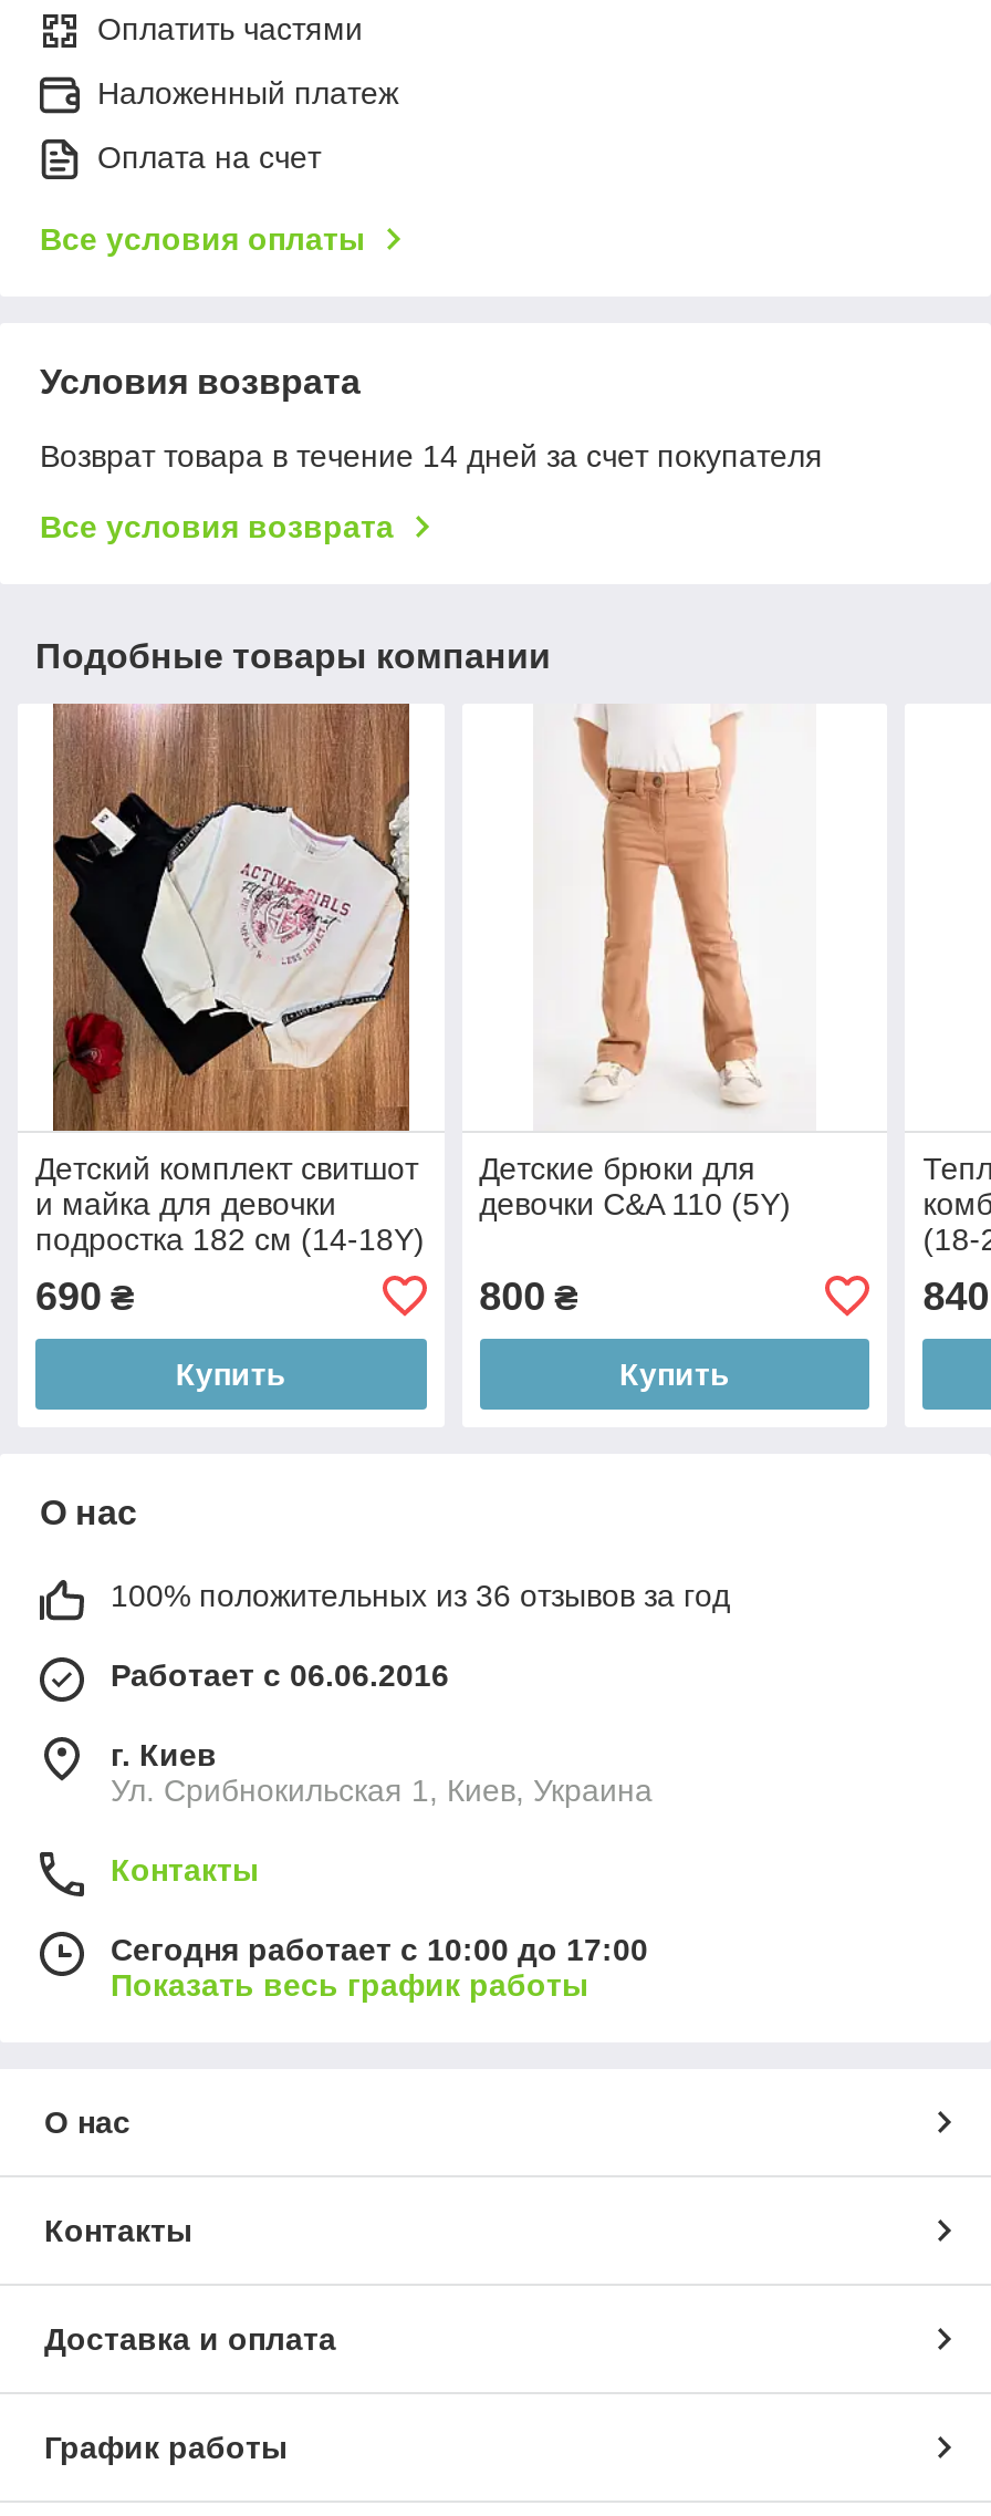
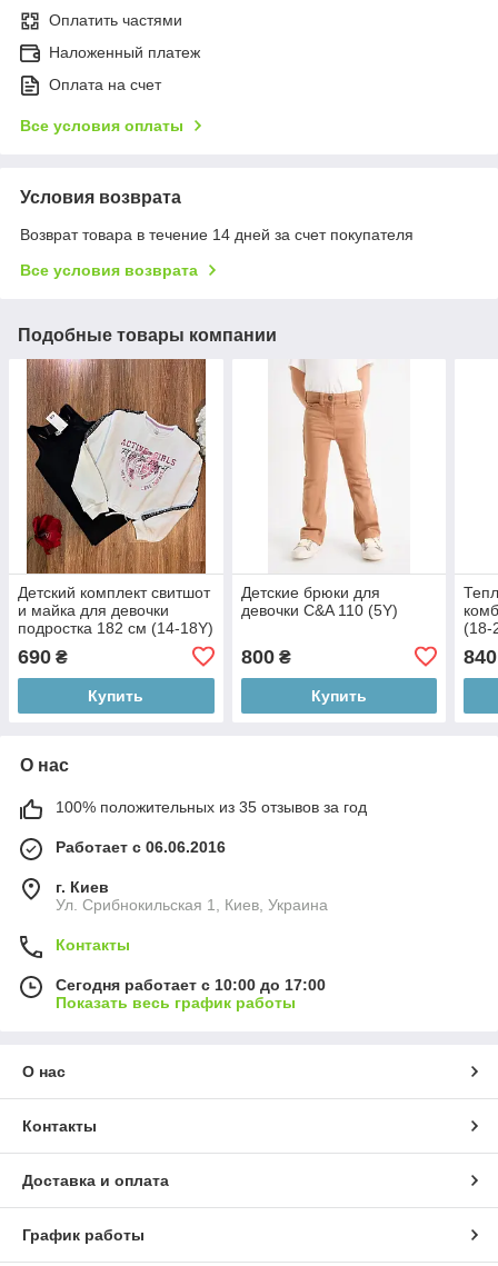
[111,1577,730,1613] 100% положительных из 36 отзывов за год -> [56,798,367,816] 100% положительных из 35 отзывов за год

